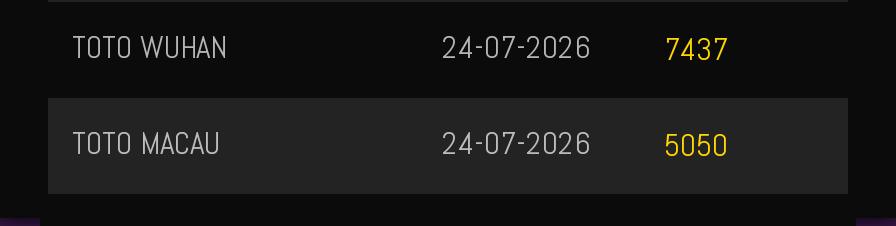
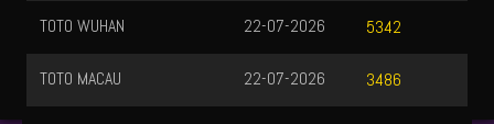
[442,29,590,69] 24-07-2026 -> [244,16,325,38] 22-07-2026
[664,30,728,70] 7437 -> [366,16,401,38] 5342
[442,125,590,165] 24-07-2026 -> [244,68,325,90] 22-07-2026
[664,126,728,166] 5050 -> [366,69,401,91] 3486

